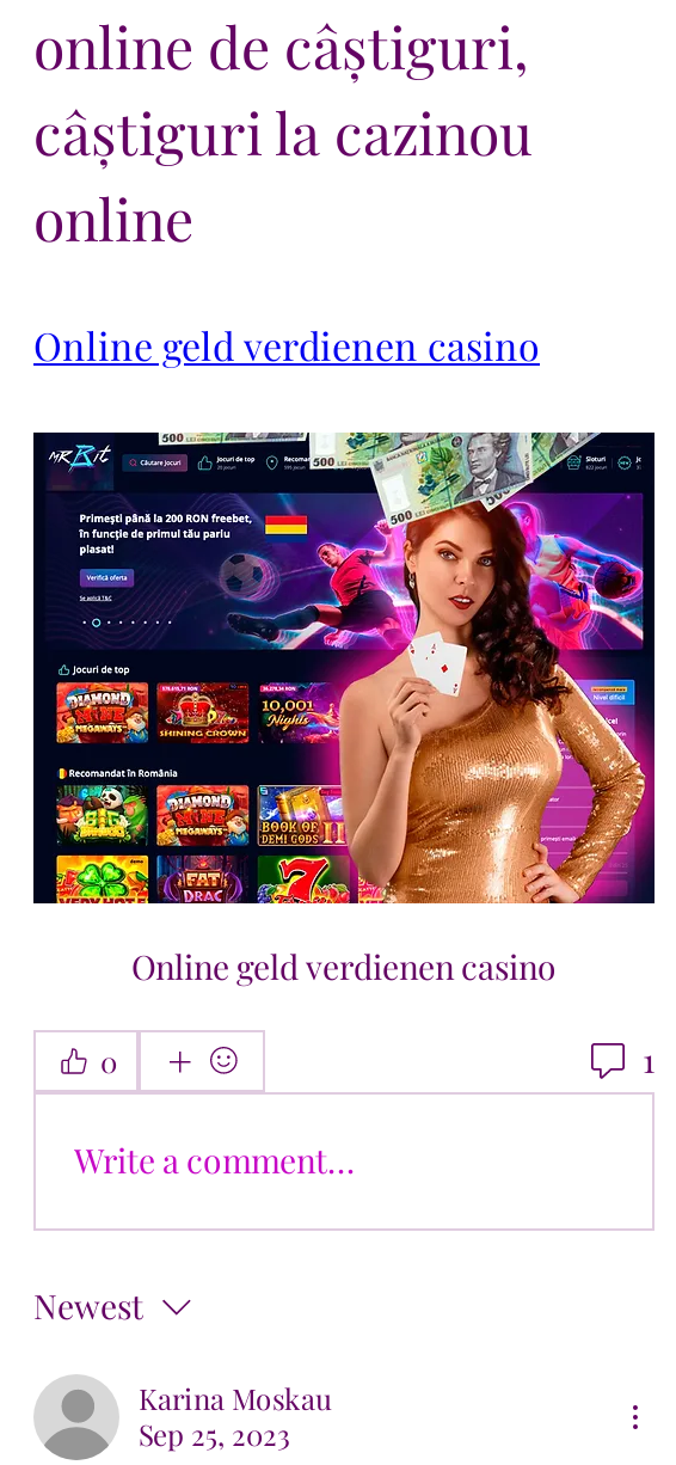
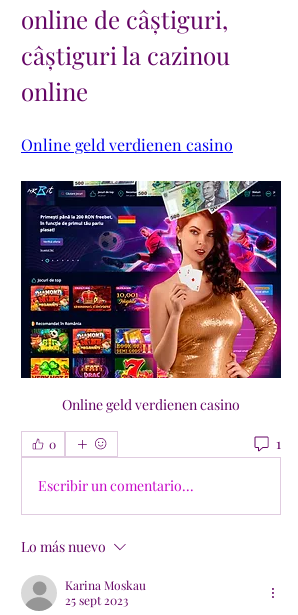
[74,1138,356,1183] Write a comment... -> [38,476,194,495] Escribir un comentario...
[33,1282,143,1328] Newest -> [21,536,106,555] Lo más nuevo
[139,1414,289,1452] Sep 25, 2023 -> [65,591,128,607] 25 sept 2023

